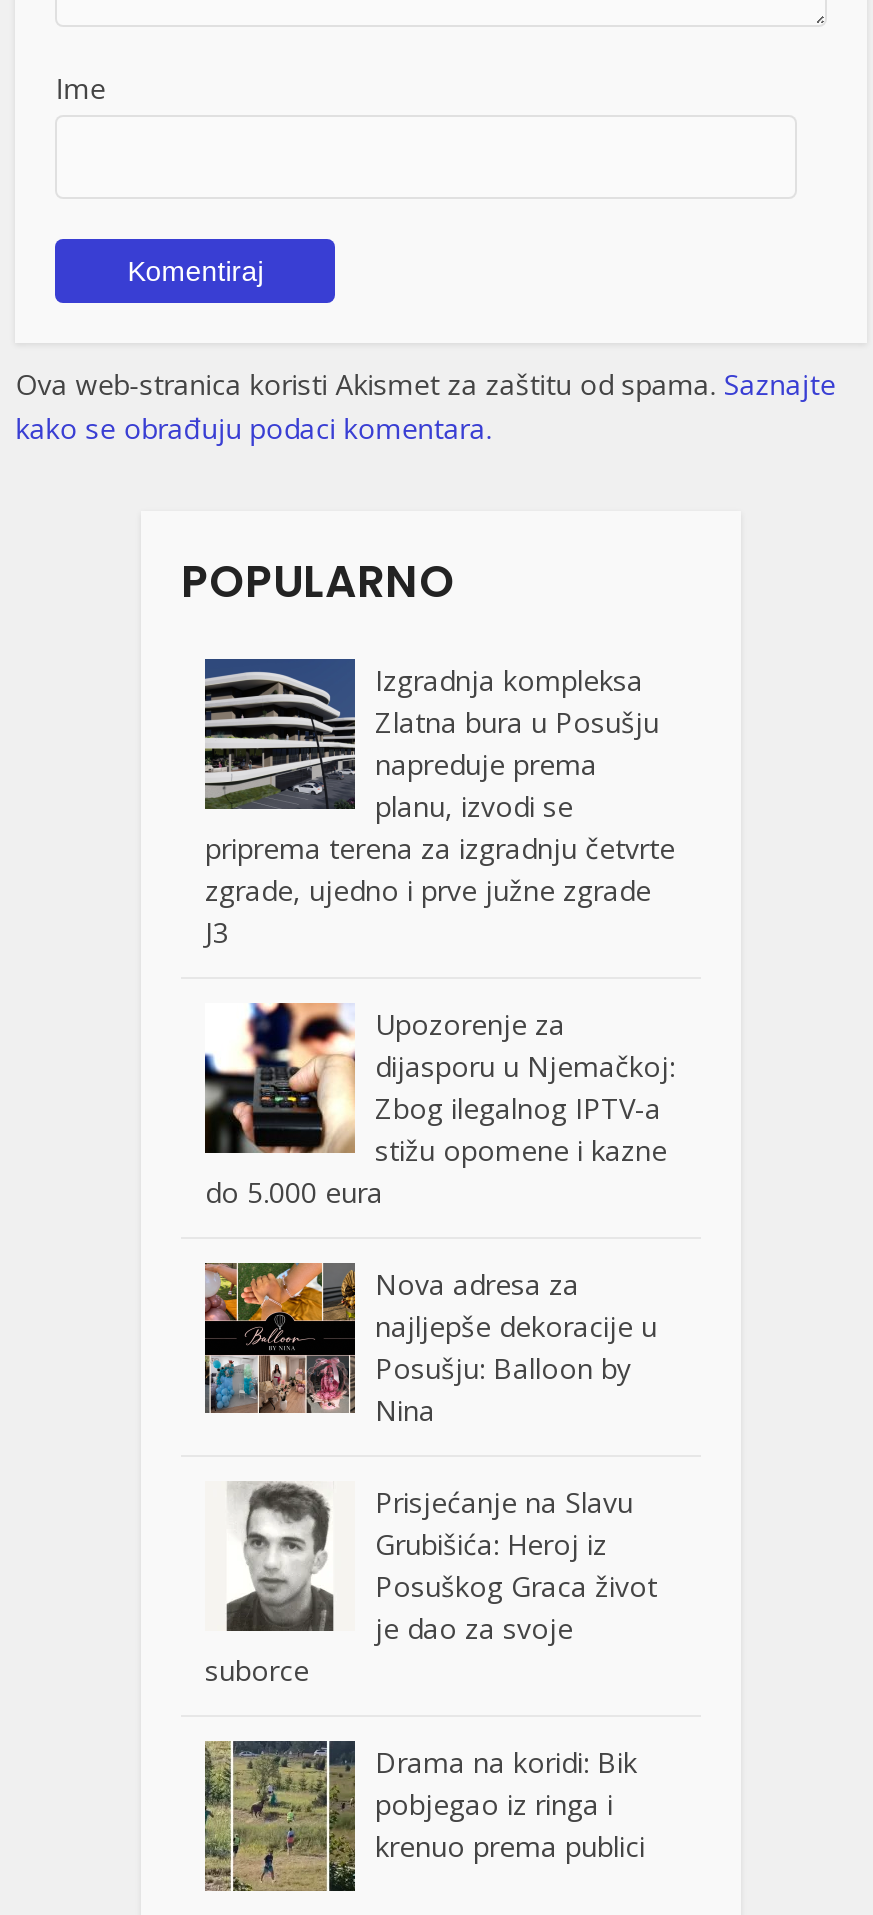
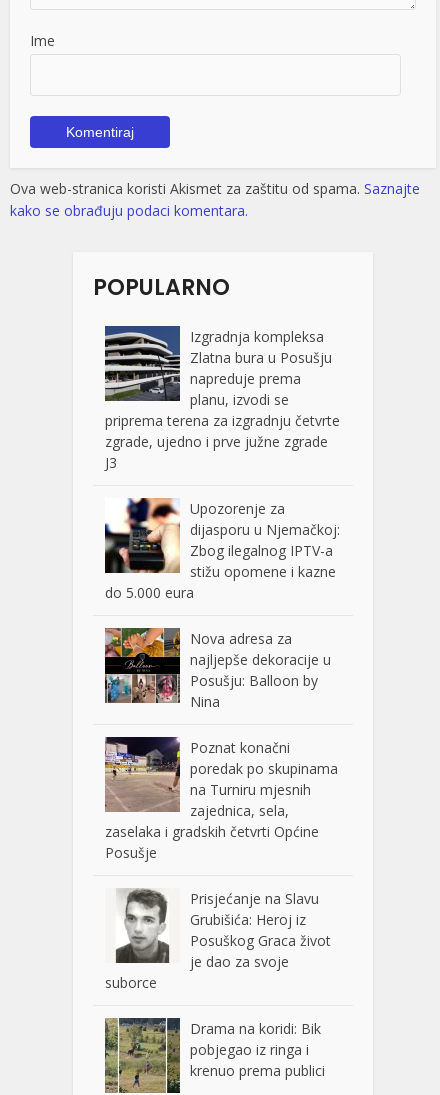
none -> [104,736,338,862] [image] | Poznat konačni | poredak po skupinama | na Turniru mjesnih | zajednica, sela, | zaselaka i gradskih četvrti Općine | Posušje

